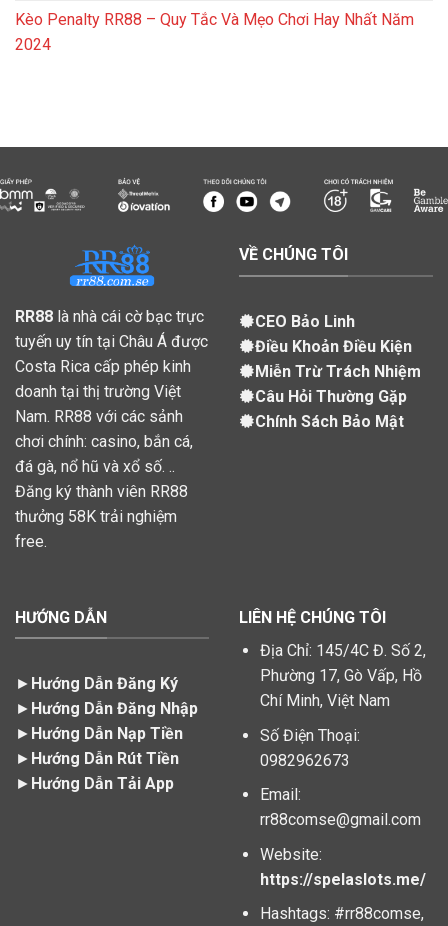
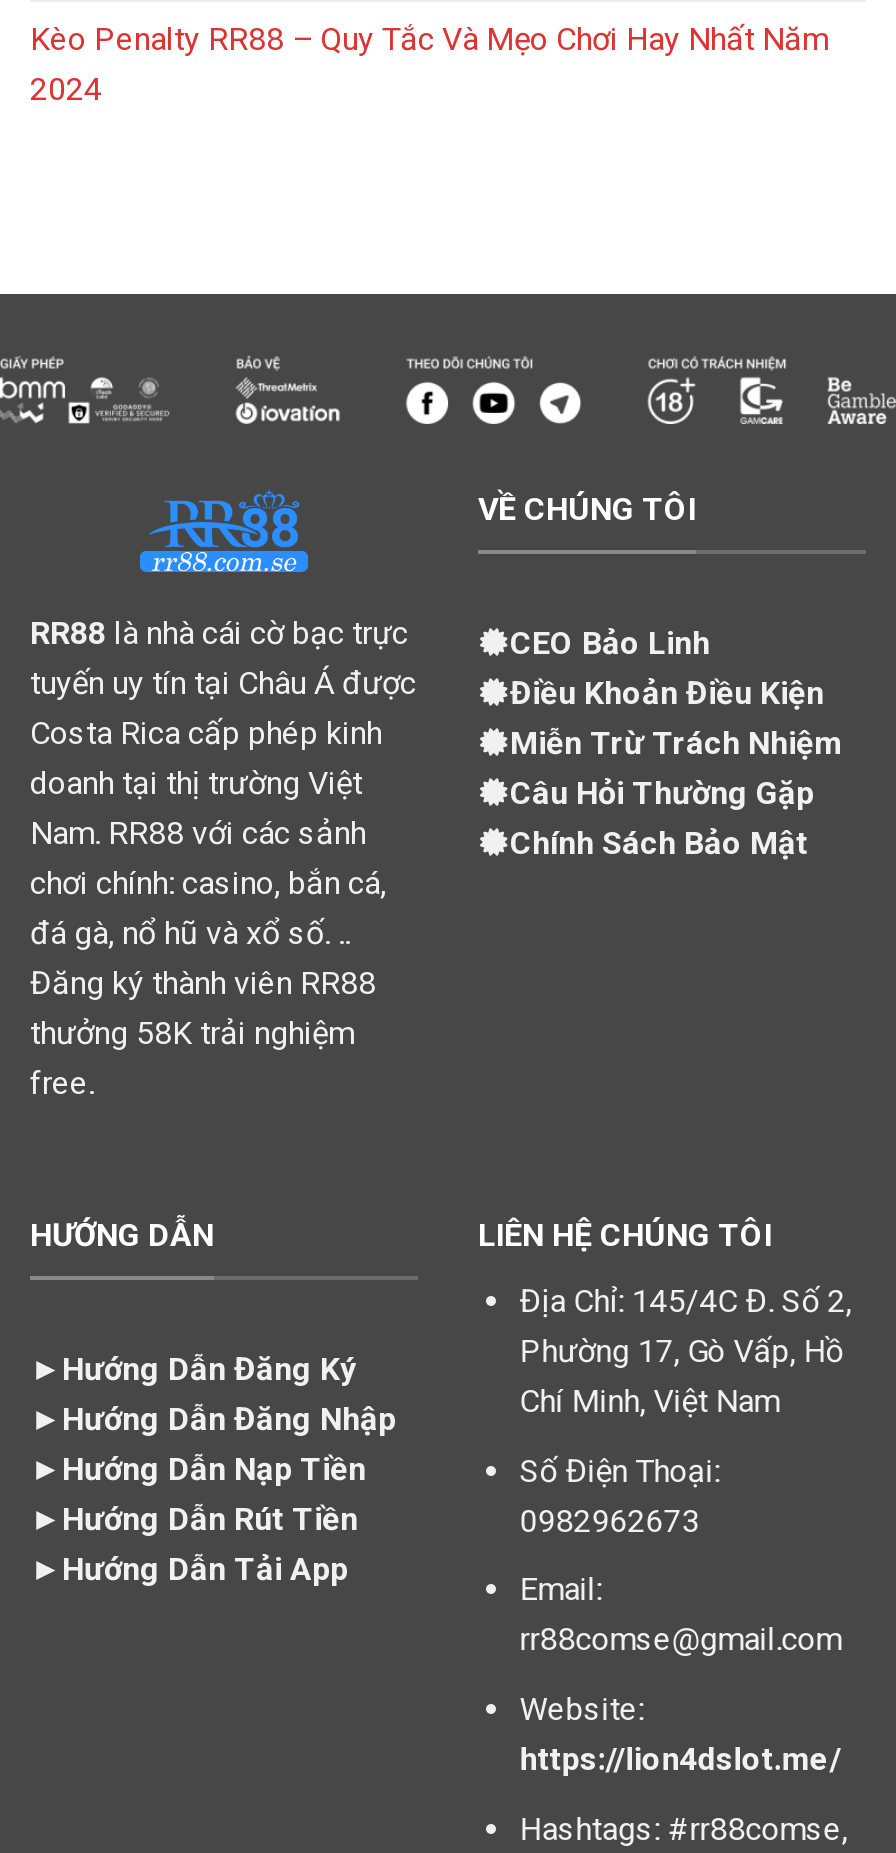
[260,870,426,889] https://spelaslots.me/ -> [520,1740,842,1778] https://lion4dslot.me/

